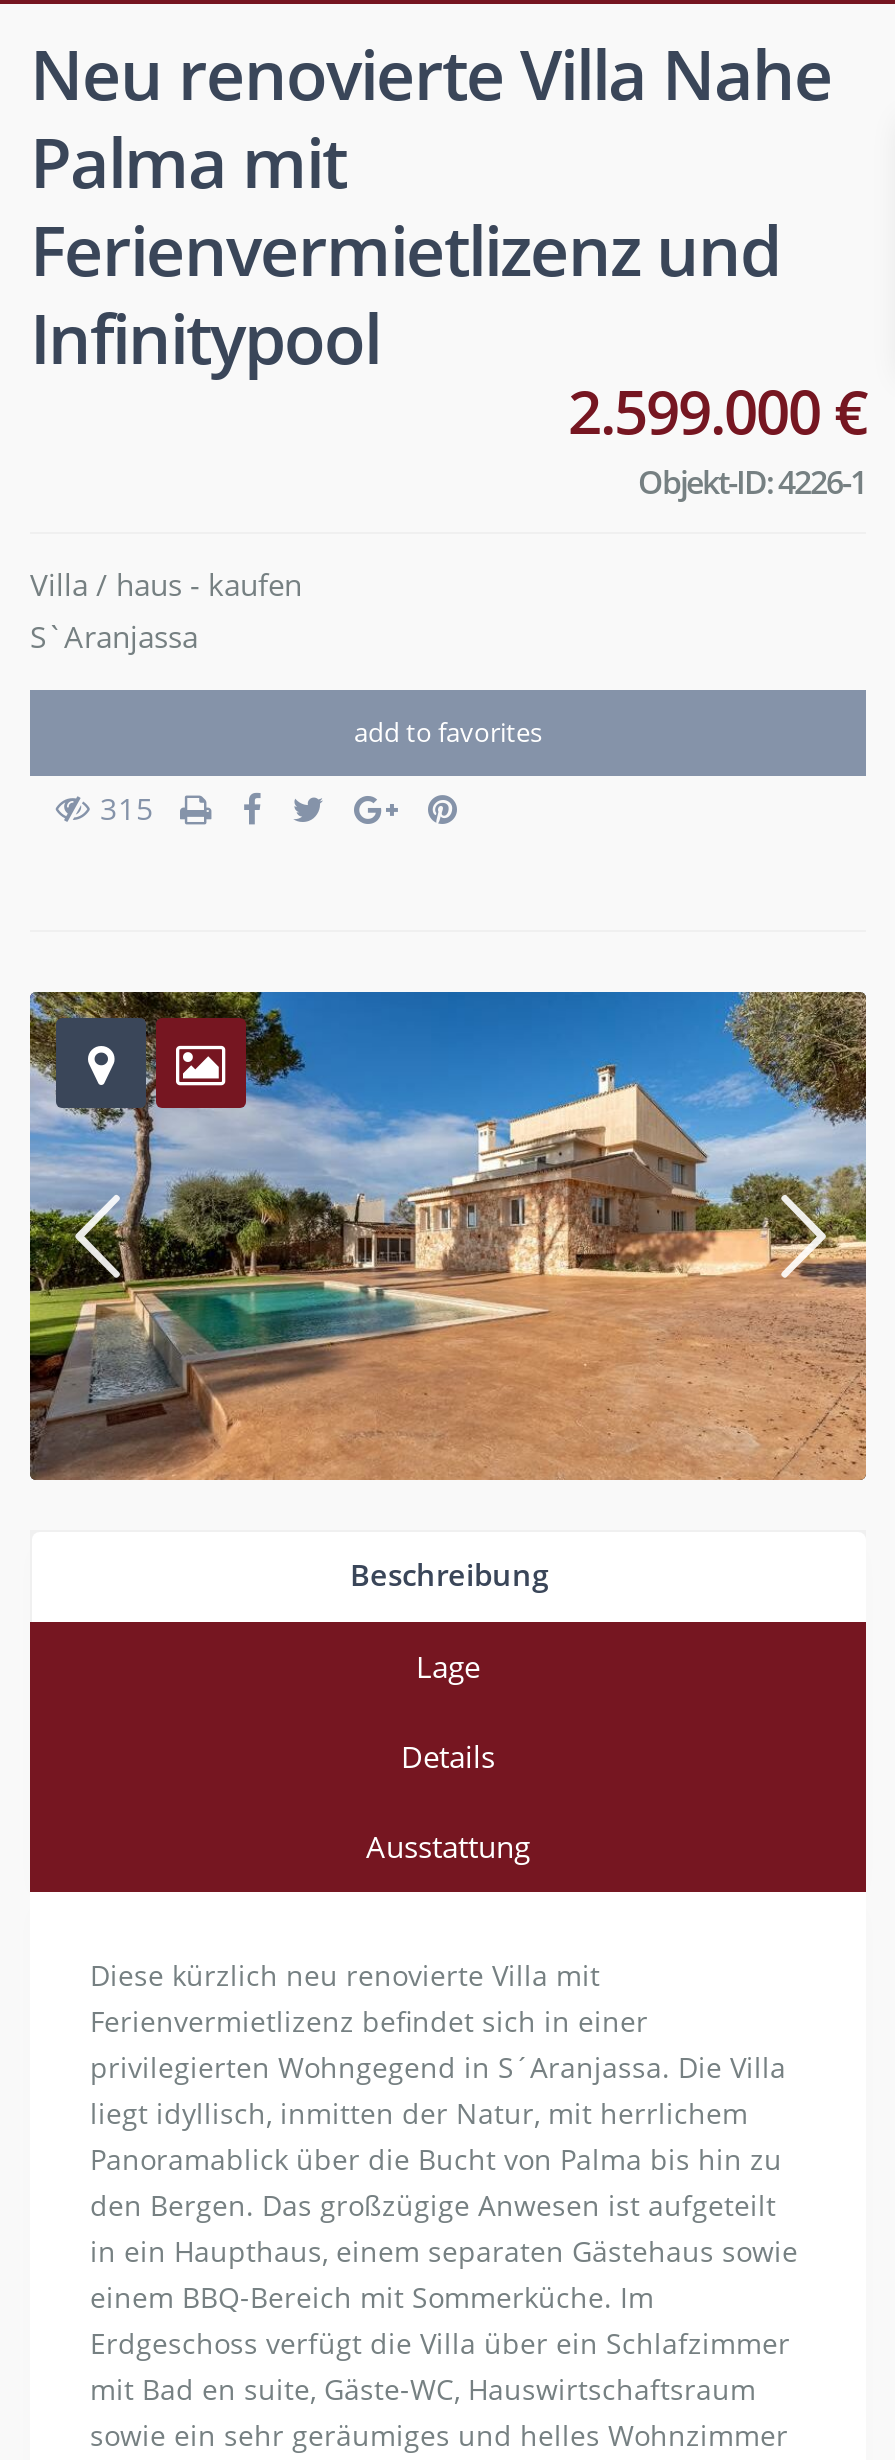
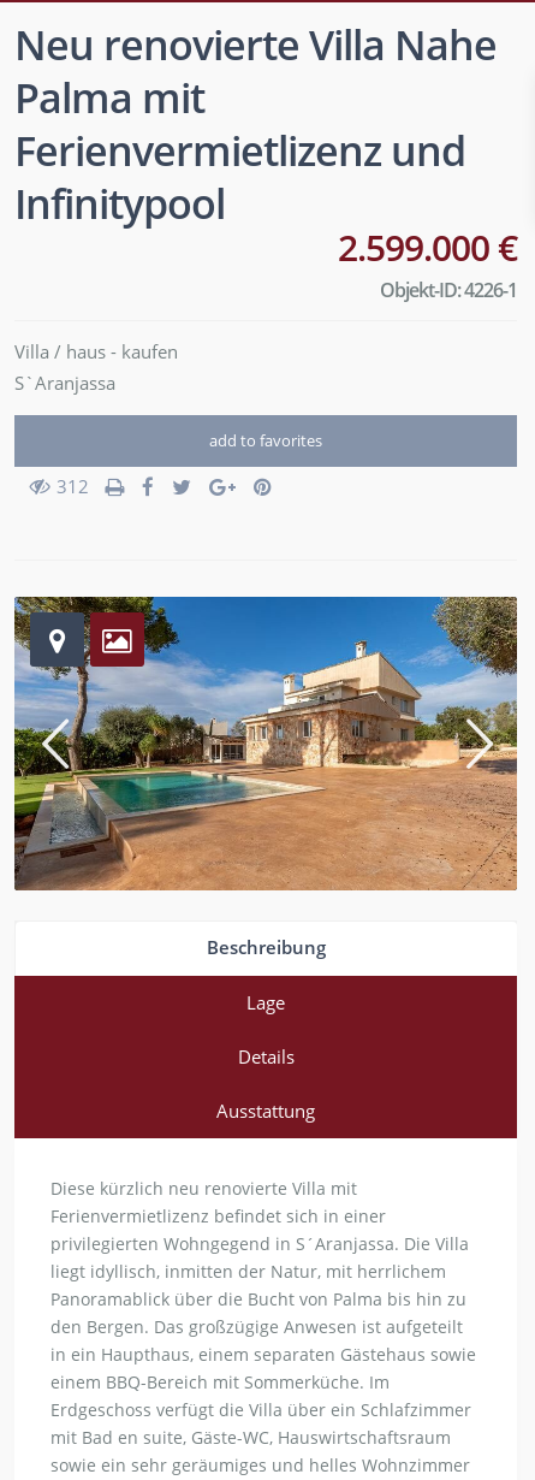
[100,788,154,828] 315 -> [57,474,89,498] 312

